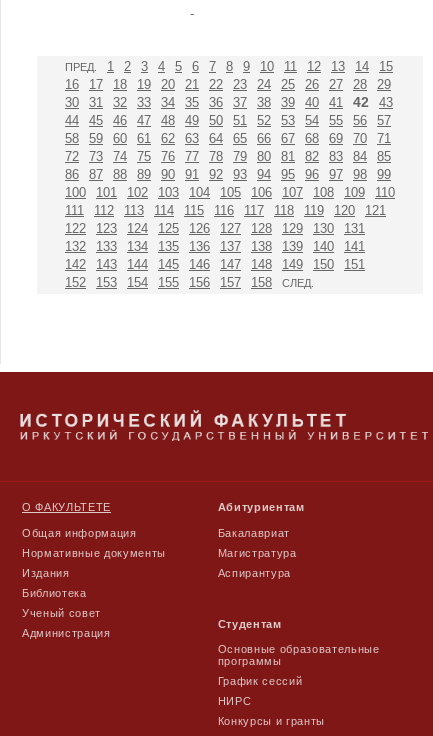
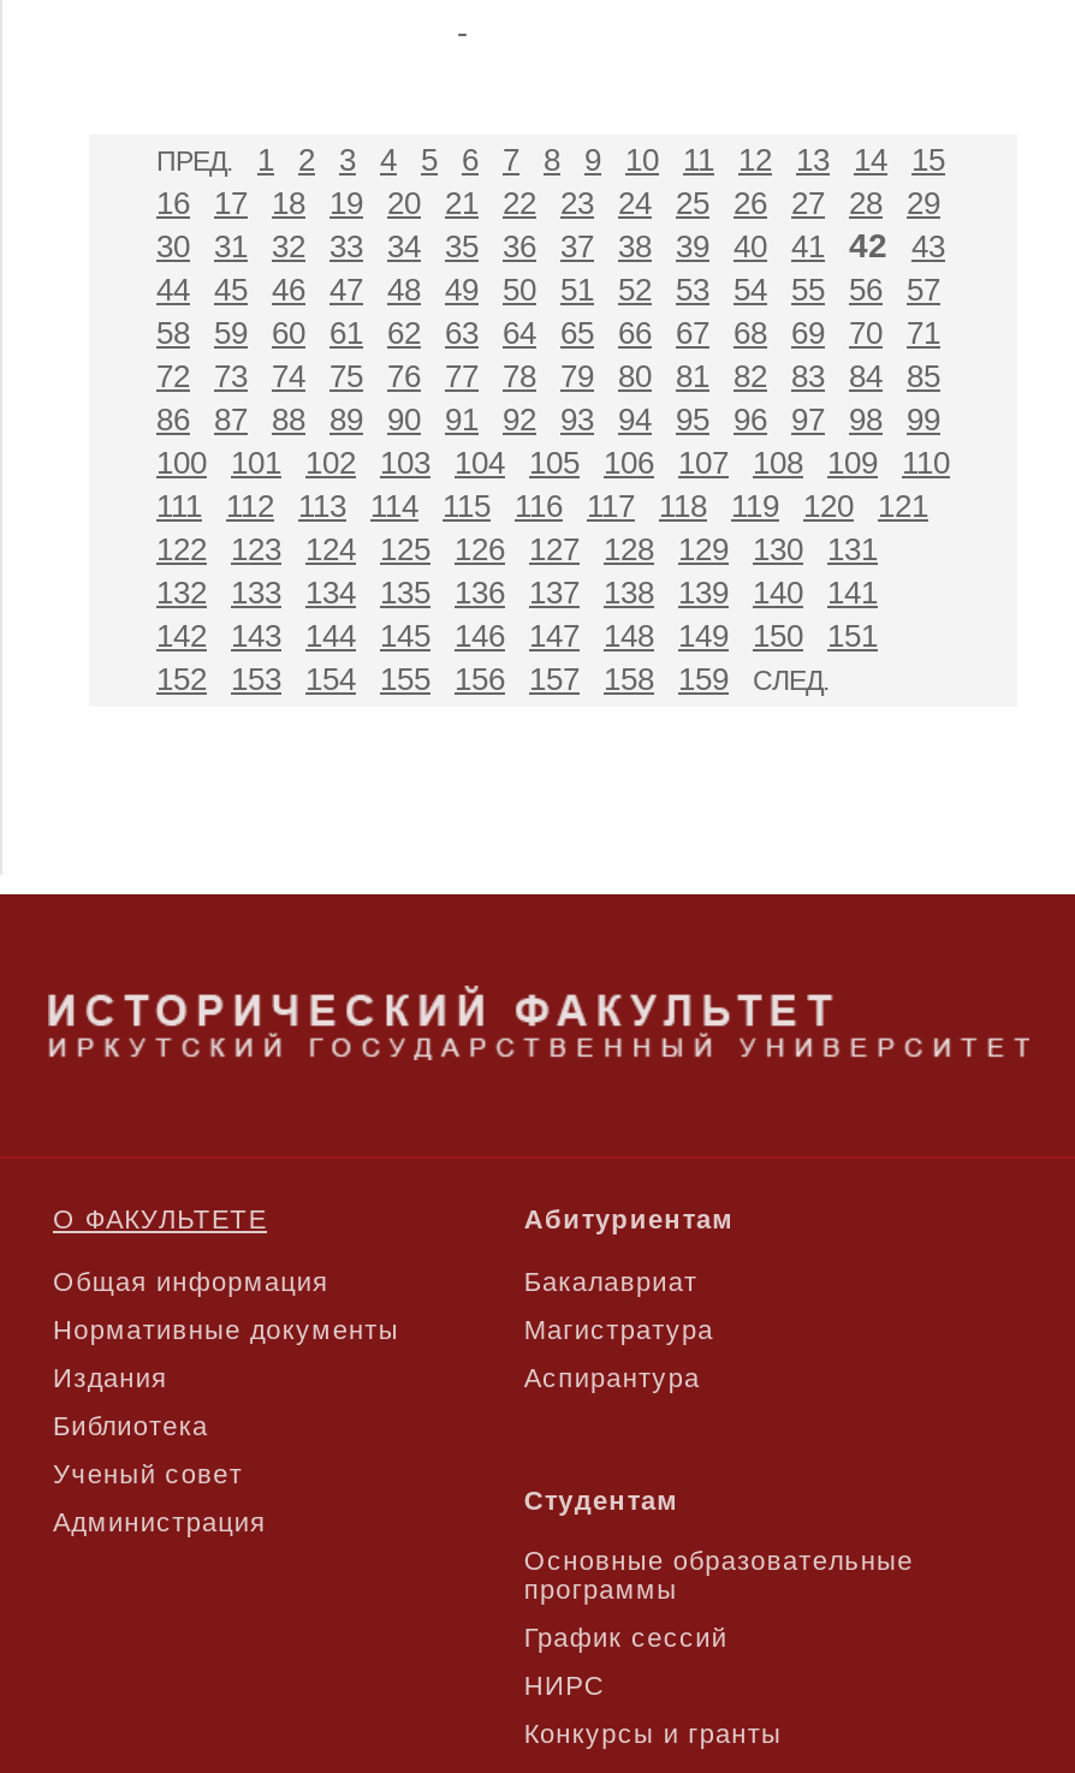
none -> [678,661,729,697] 159

